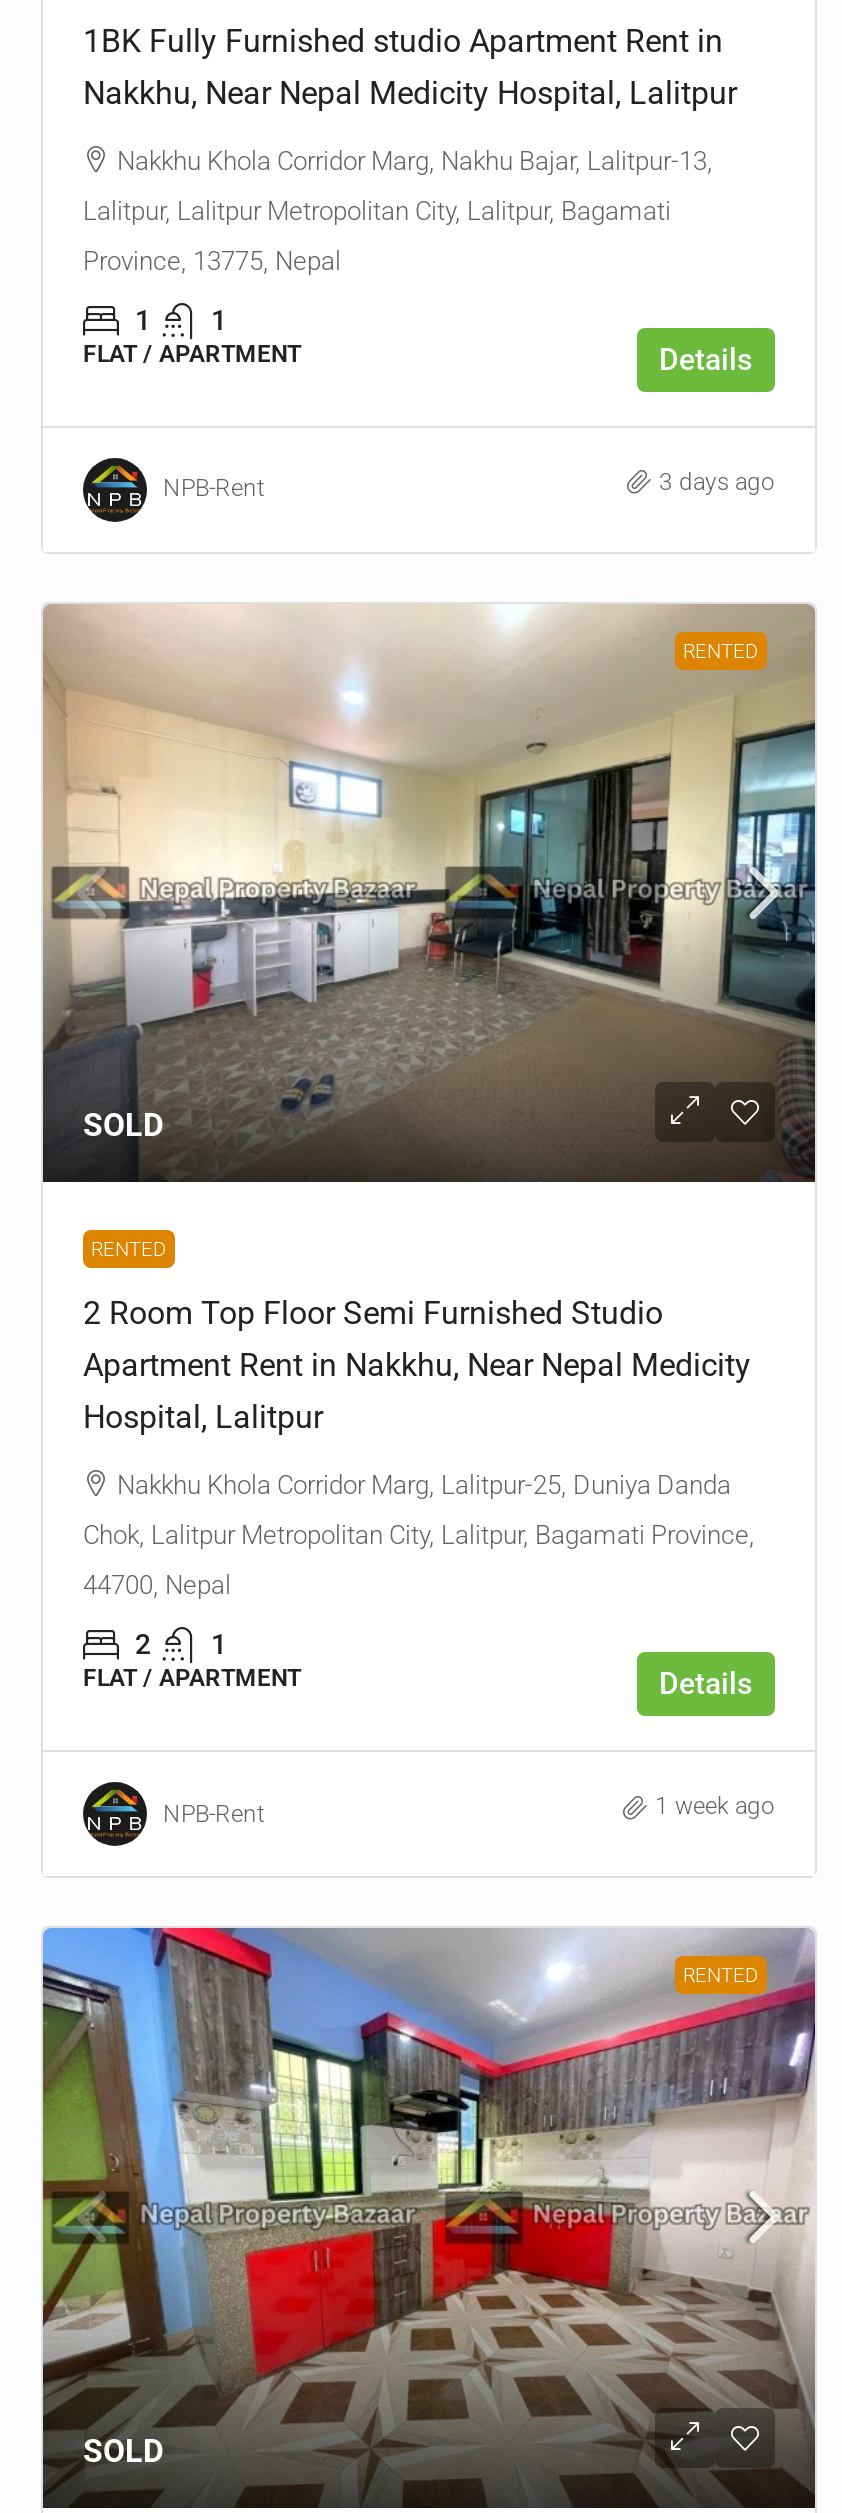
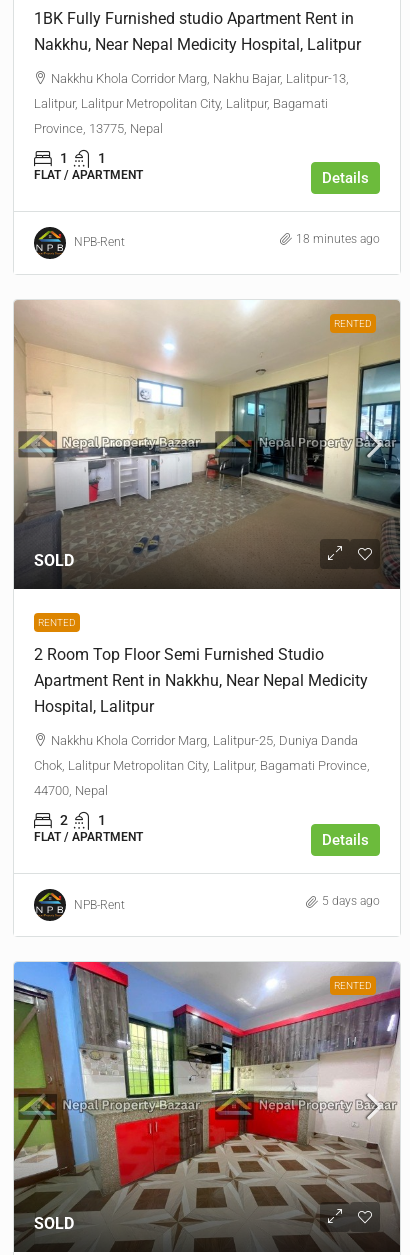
[659,468,775,496] 3 days ago -> [296,232,380,246] 18 minutes ago
[655,1793,775,1821] 1 week ago -> [322,894,380,908] 5 days ago

